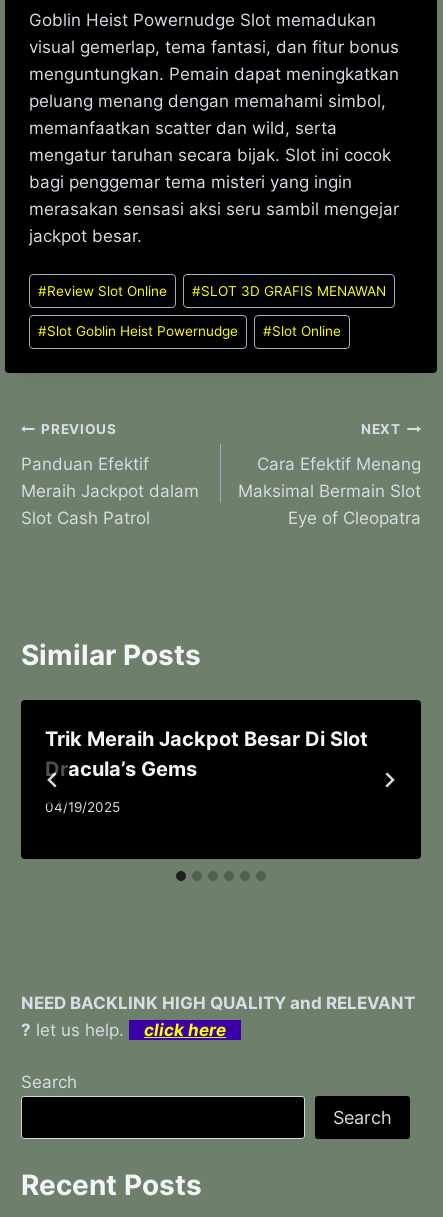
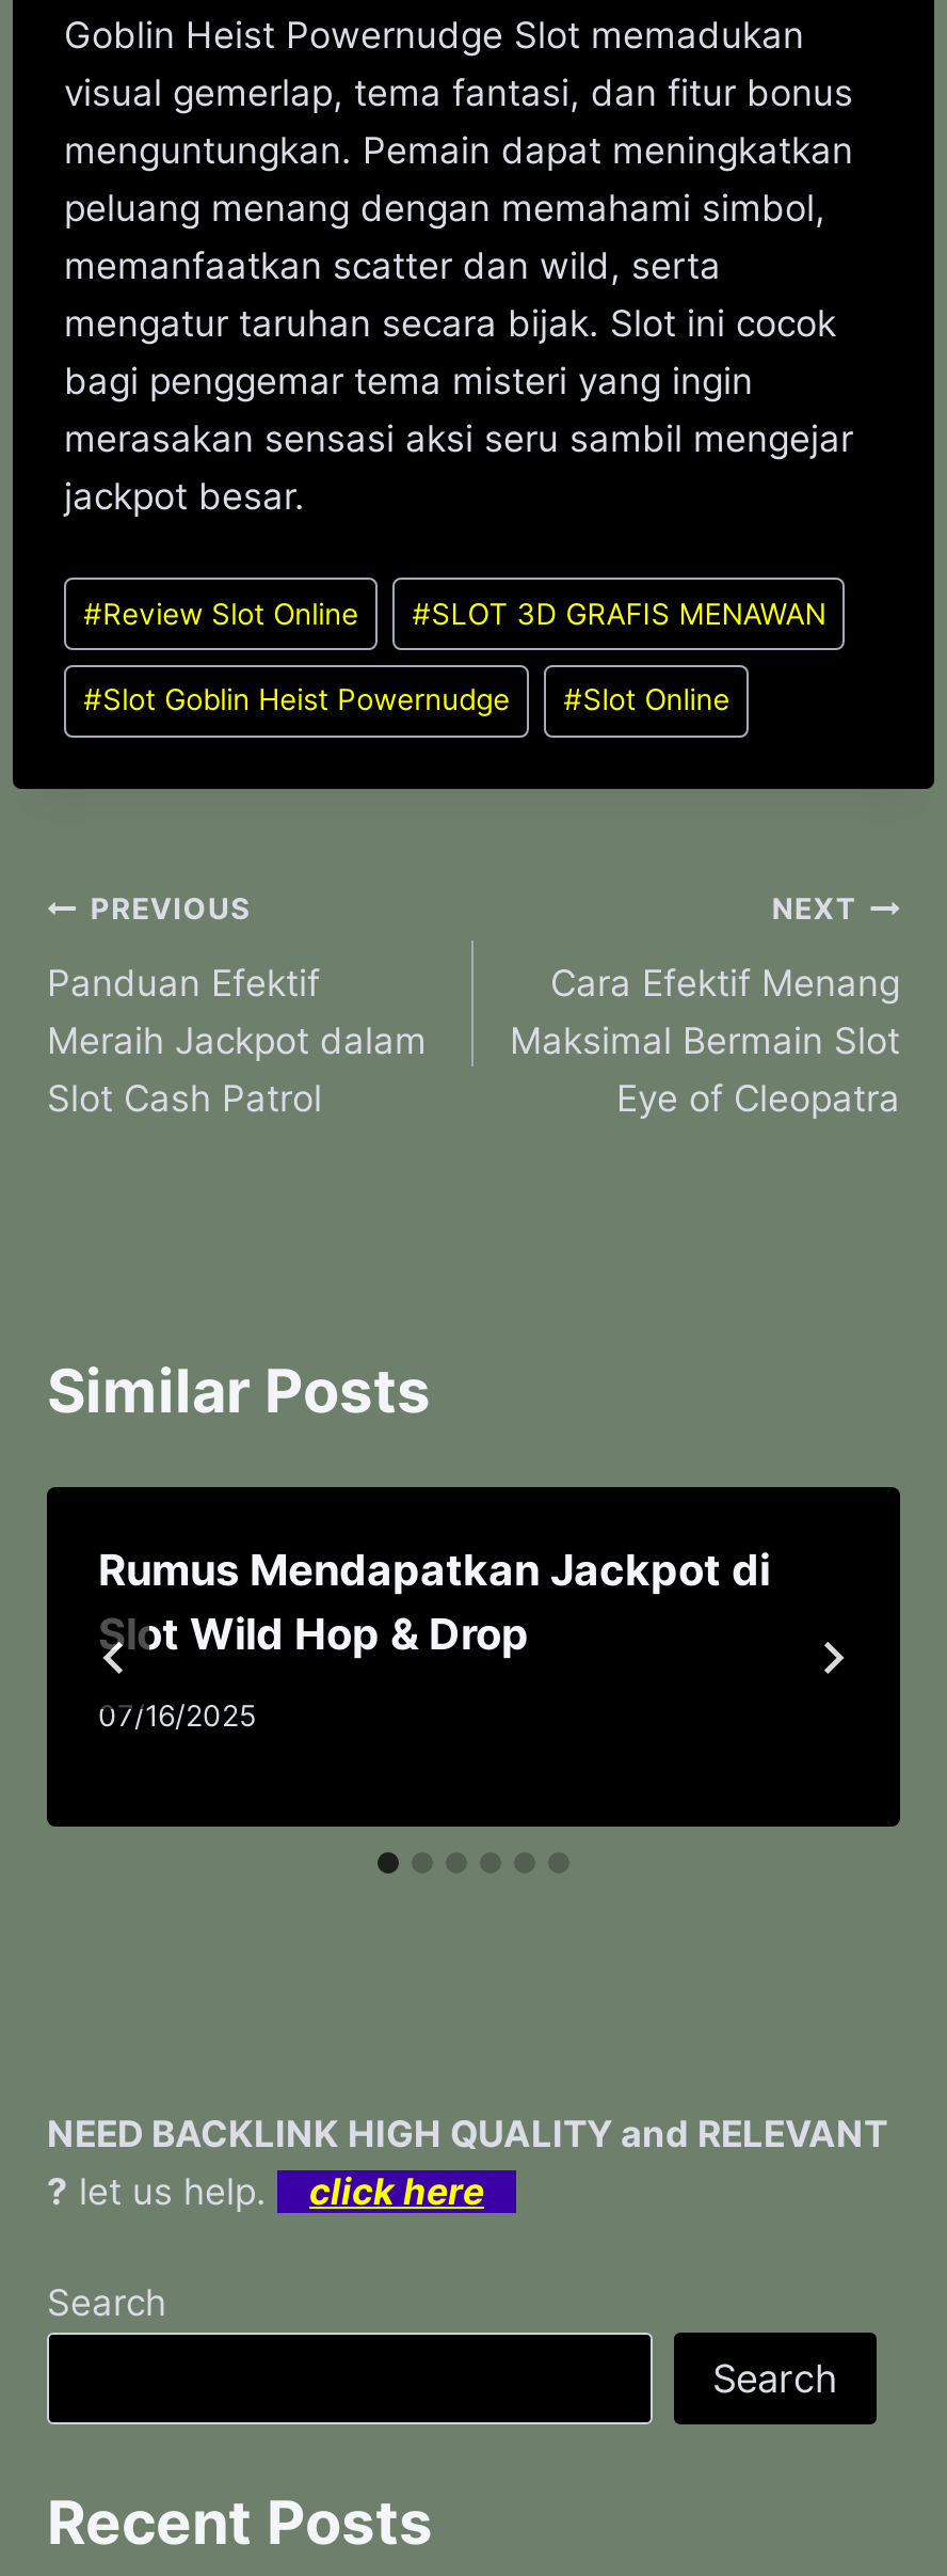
[45,727,368,781] Trik Meraih Jackpot Besar Di Slot | Dracula’s Gems -> [98,1544,770,1659] Rumus Mendapatkan Jackpot di | Slot Wild Hop & Drop
[45,799,120,815] 04/19/2025 -> [98,1699,256,1733] 07/16/2025

